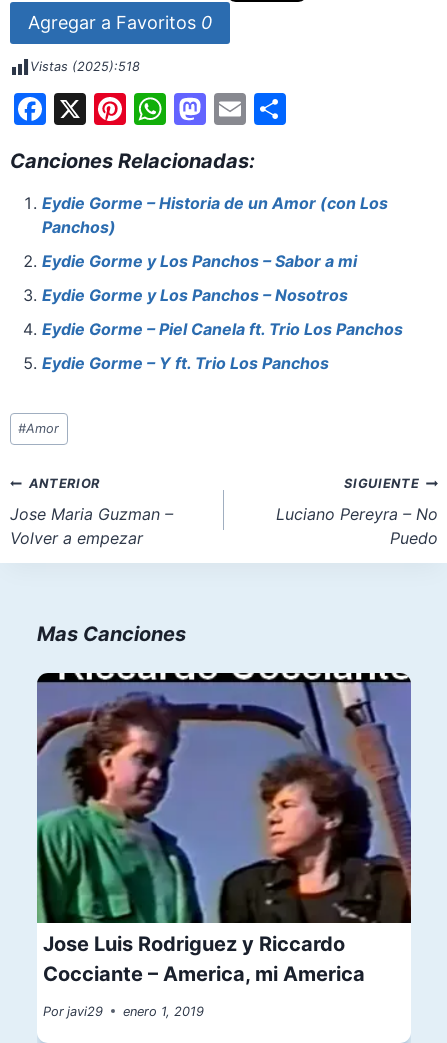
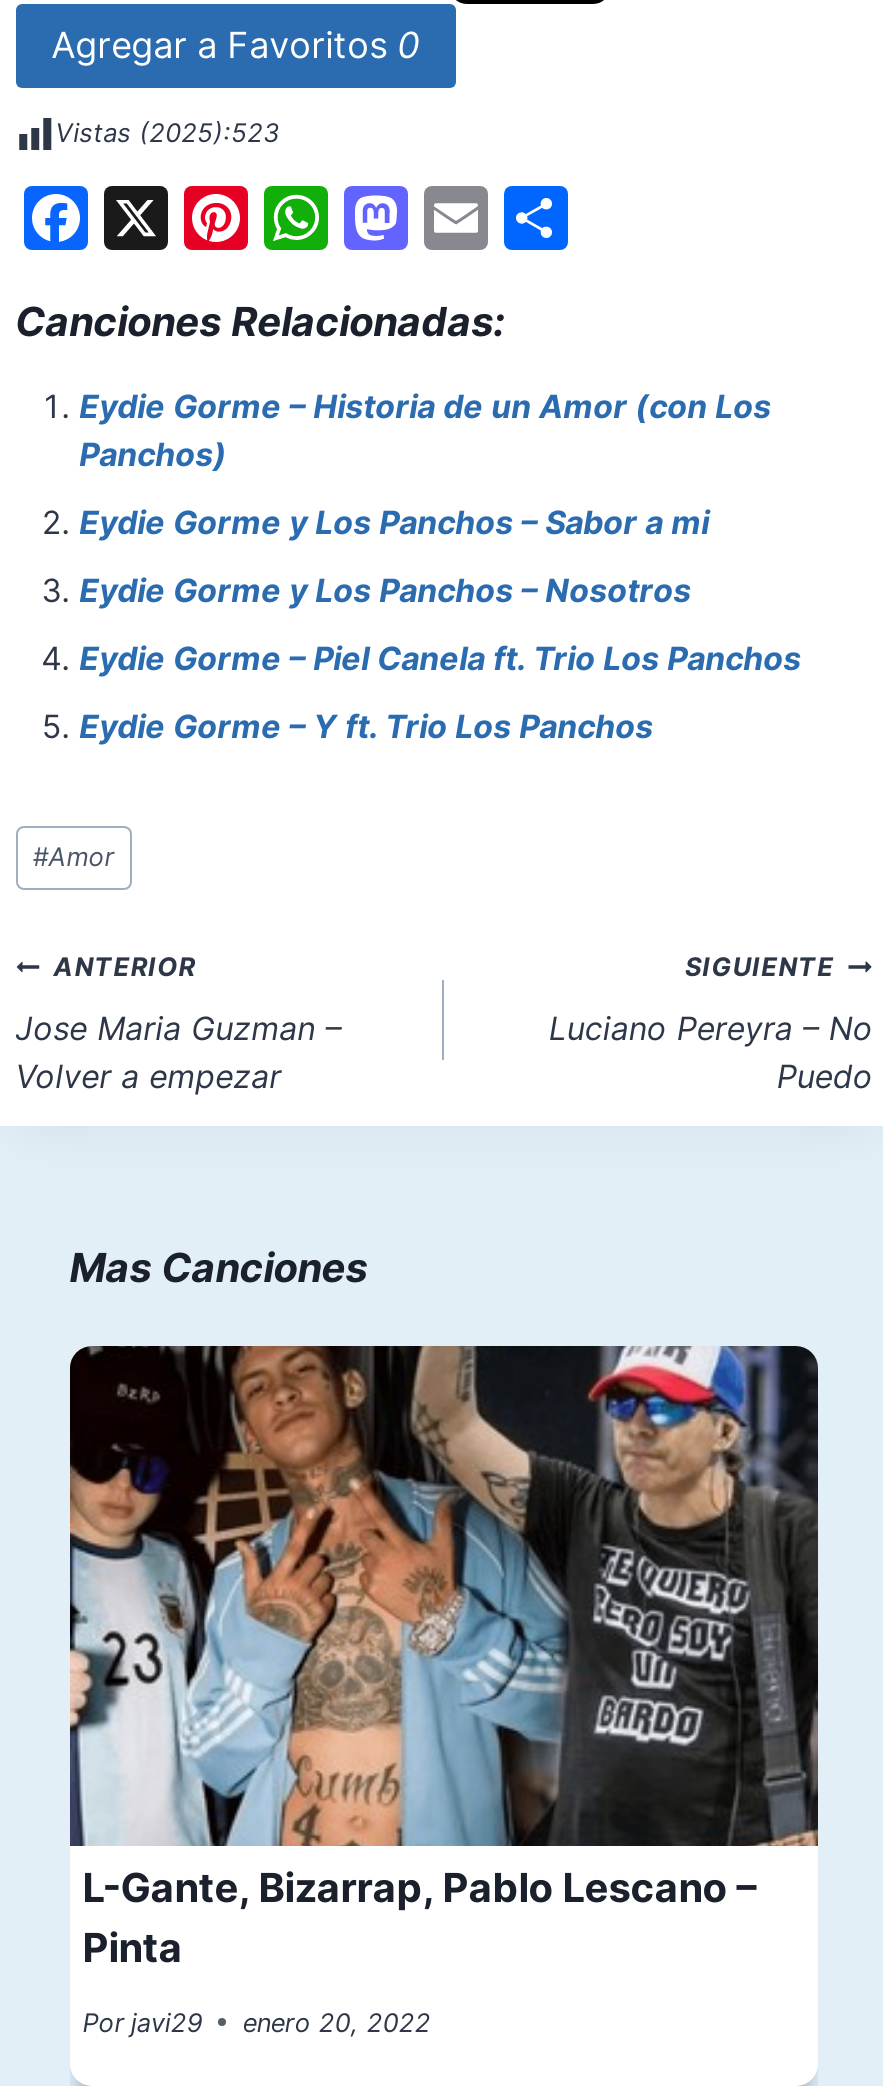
[30,59,140,74] Vistas (2025):518 -> [55,119,279,149] Vistas (2025):523
[36,672,412,986] [image] | Jose Luis Rodriguez y Riccardo | Cocciante – America, mi America -> [68,1344,820,1972] [image] | L-Gante, Bizarrap, Pablo Lescano – | Pinta
[43,1004,204,1019] Por javi29 enero 1, 2019 -> [82,2008,431,2038] Por javi29 enero 20, 2022

